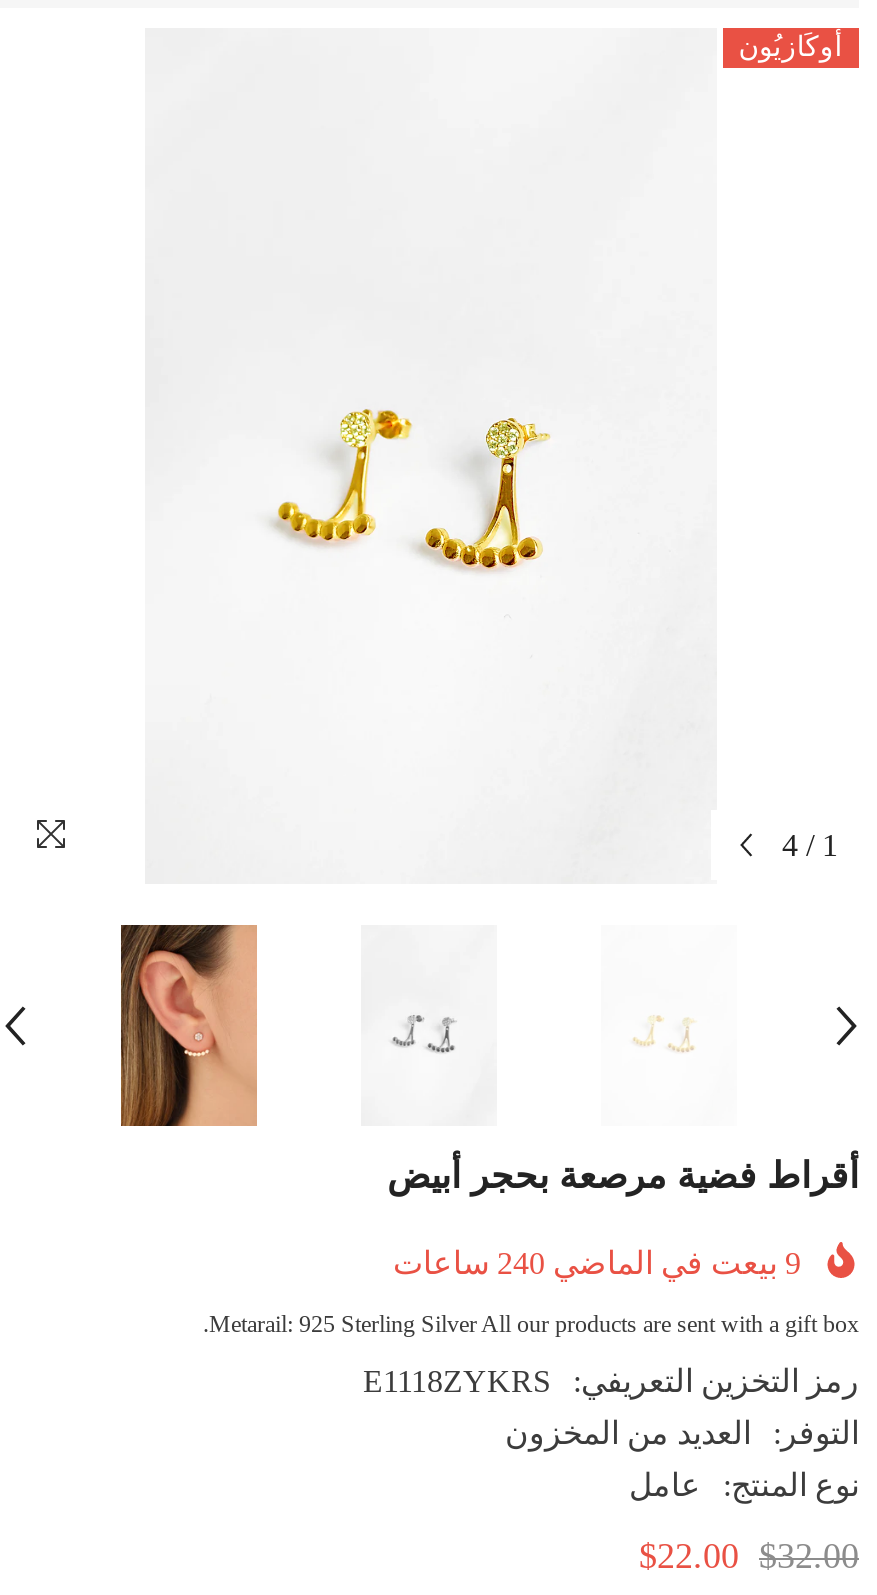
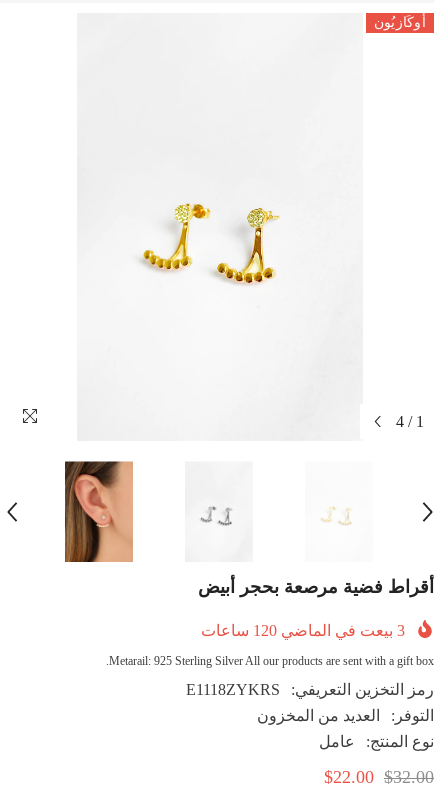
[397,1247,805,1281] 9 بيعت في الماضي 240 ساعات -> [203,622,407,639] 3 بيعت في الماضي 120 ساعات

